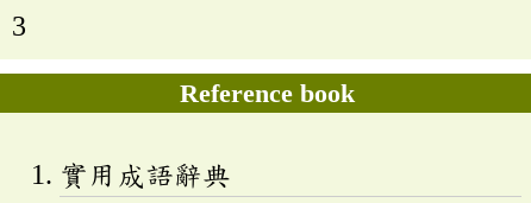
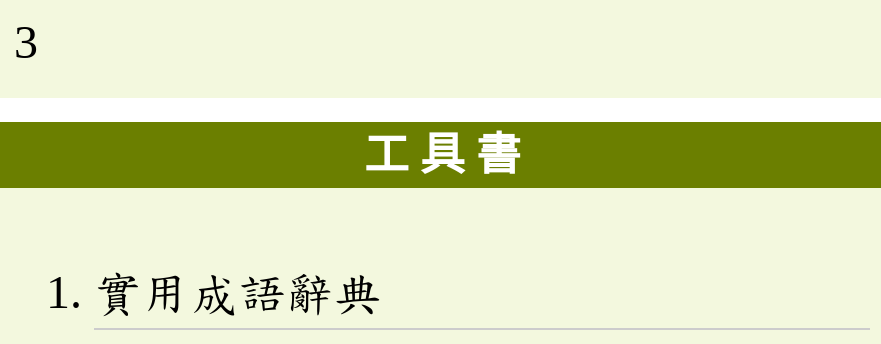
[179,79,354,109] Reference book -> [364,129,520,179] 工 具 書

